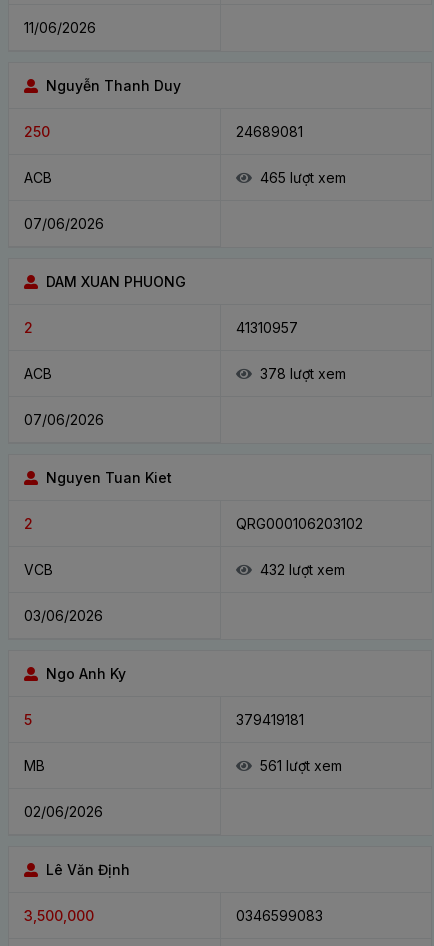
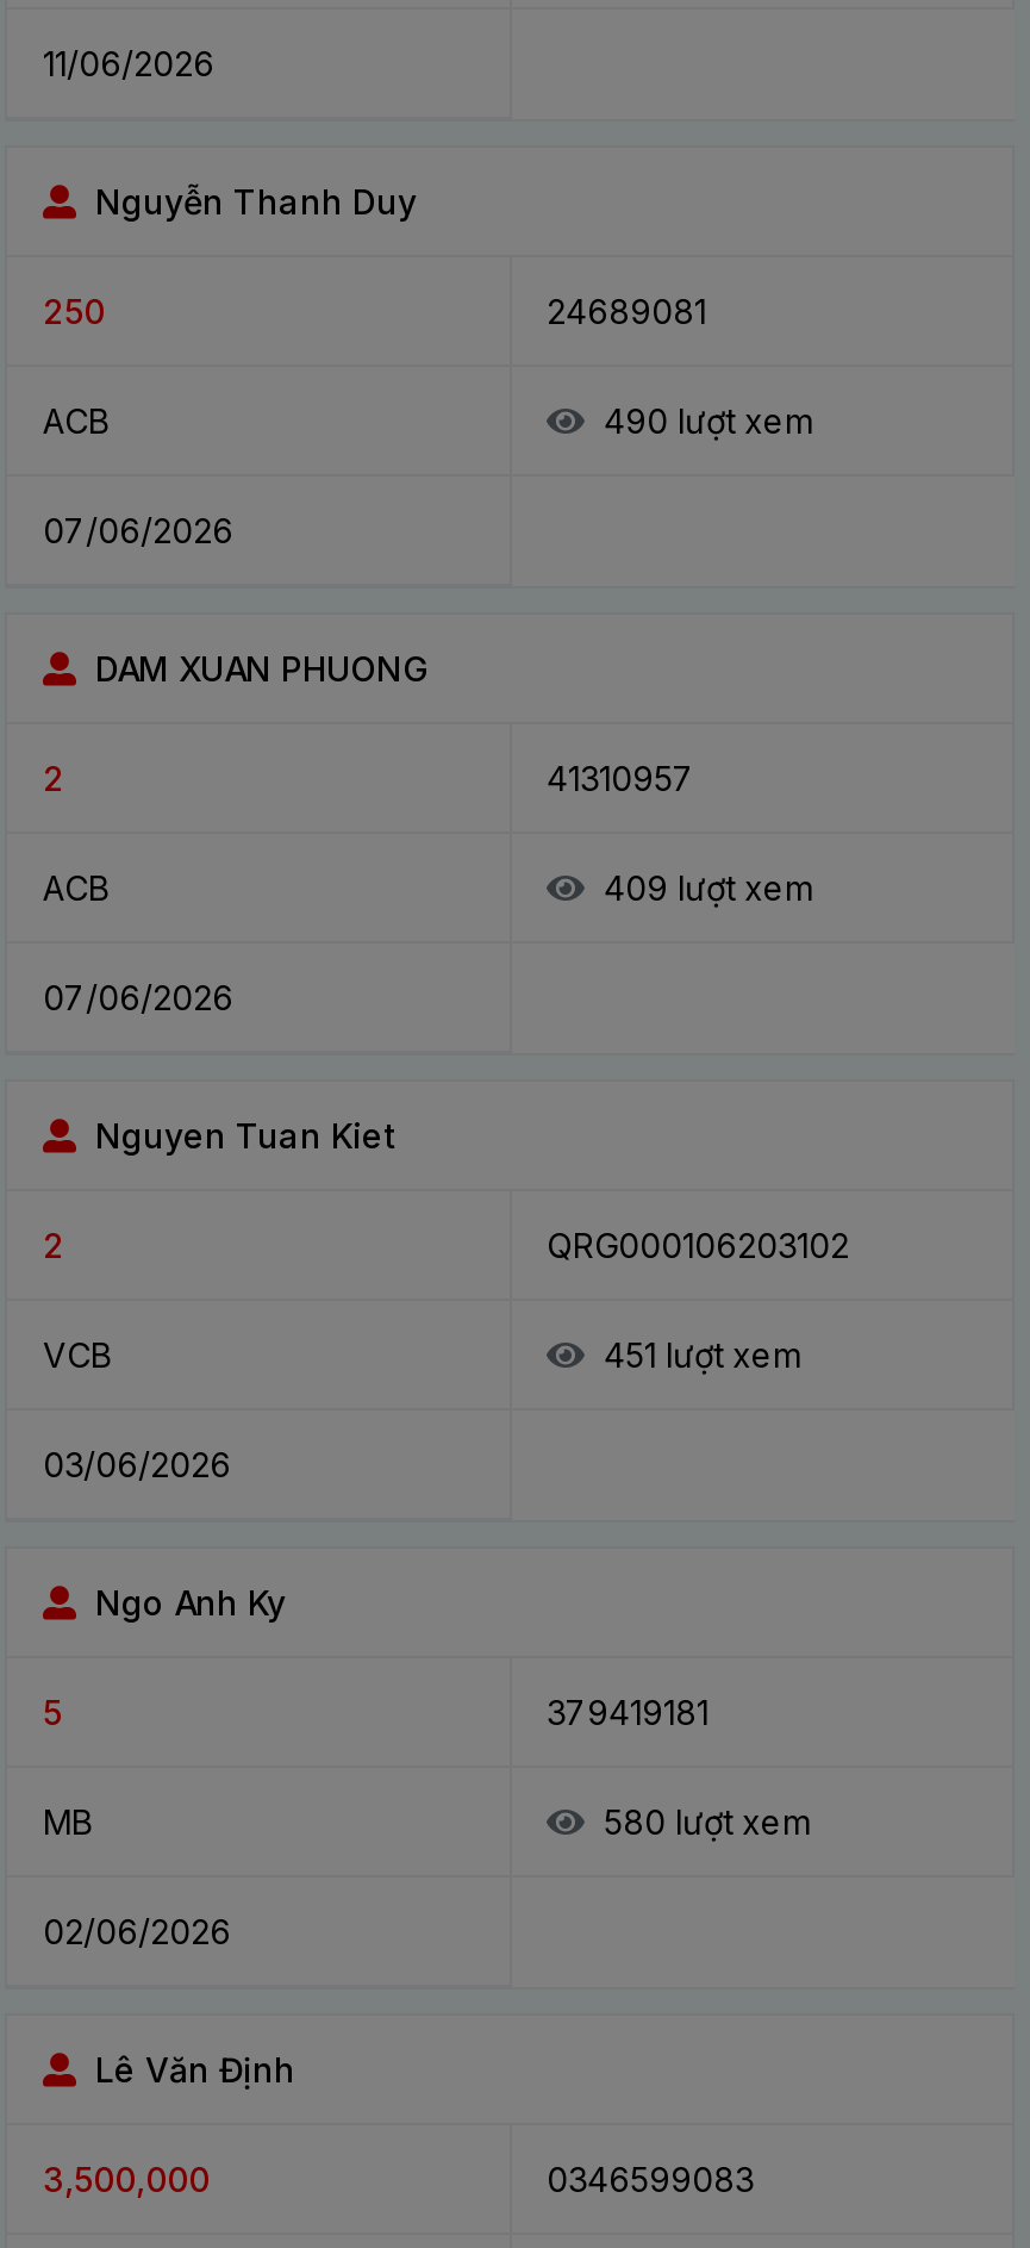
[259,169,345,186] 465 lượt xem -> [604,400,811,441] 490 lượt xem
[259,365,345,382] 378 lượt xem -> [604,867,811,908] 409 lượt xem
[259,561,344,578] 432 lượt xem -> [604,1334,799,1375] 451 lượt xem
[259,757,341,774] 561 lượt xem -> [604,1801,809,1842] 580 lượt xem

